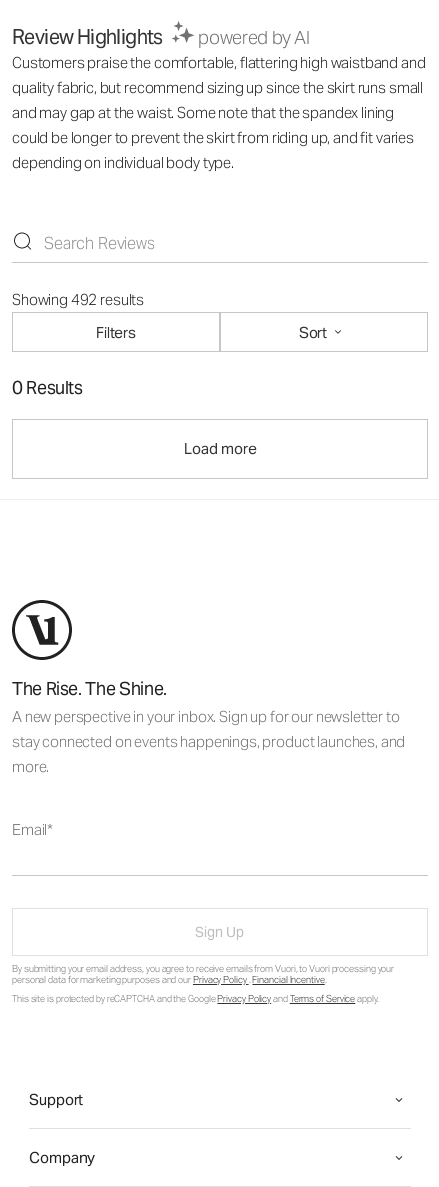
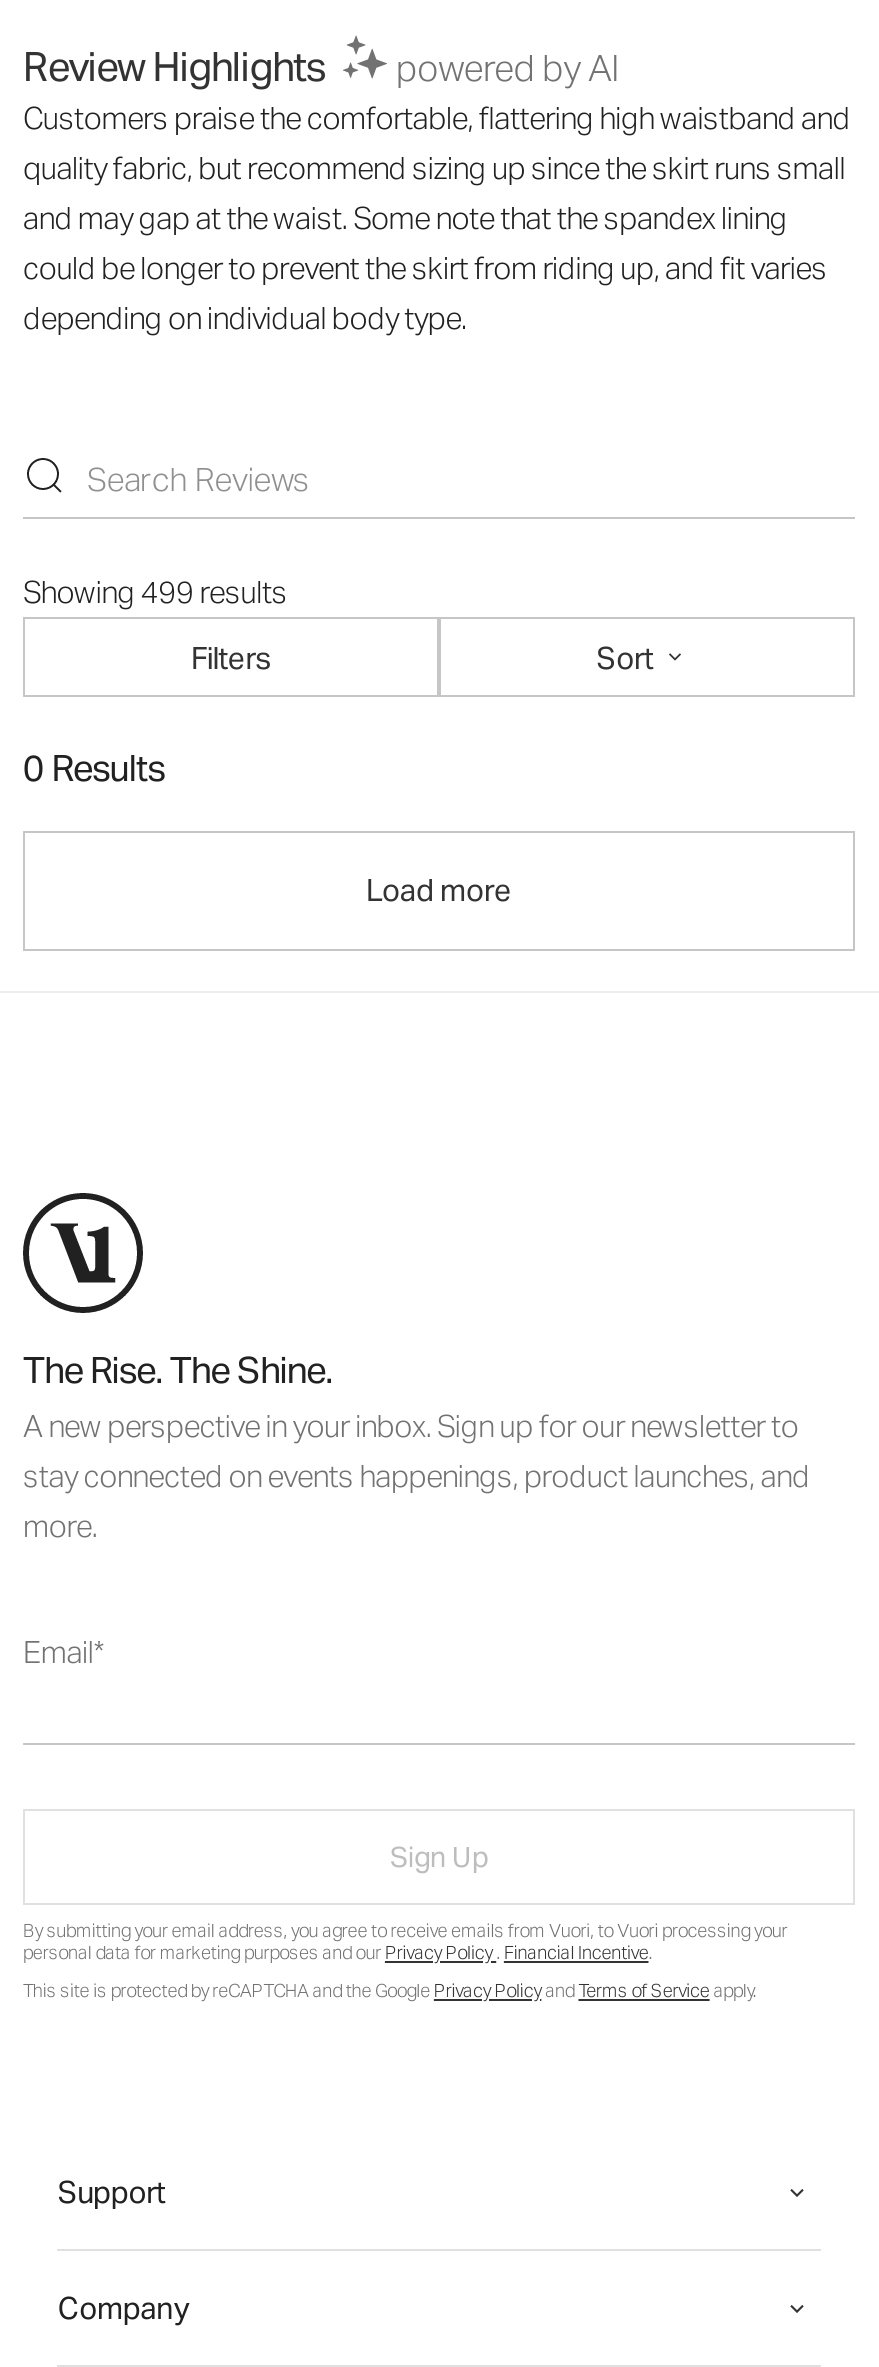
[12,290,144,309] Showing 492 results -> [23,573,287,611] Showing 499 results

